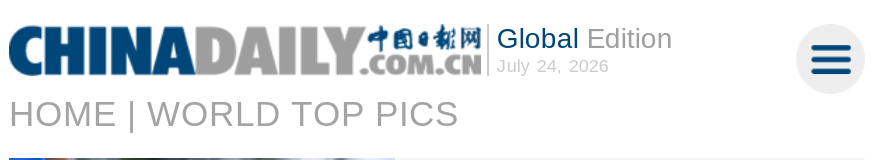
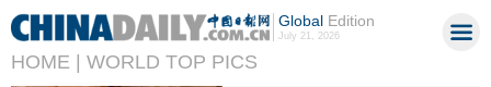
[497,56,609,76] July 24, 2026 -> [278,30,340,41] July 21, 2026

